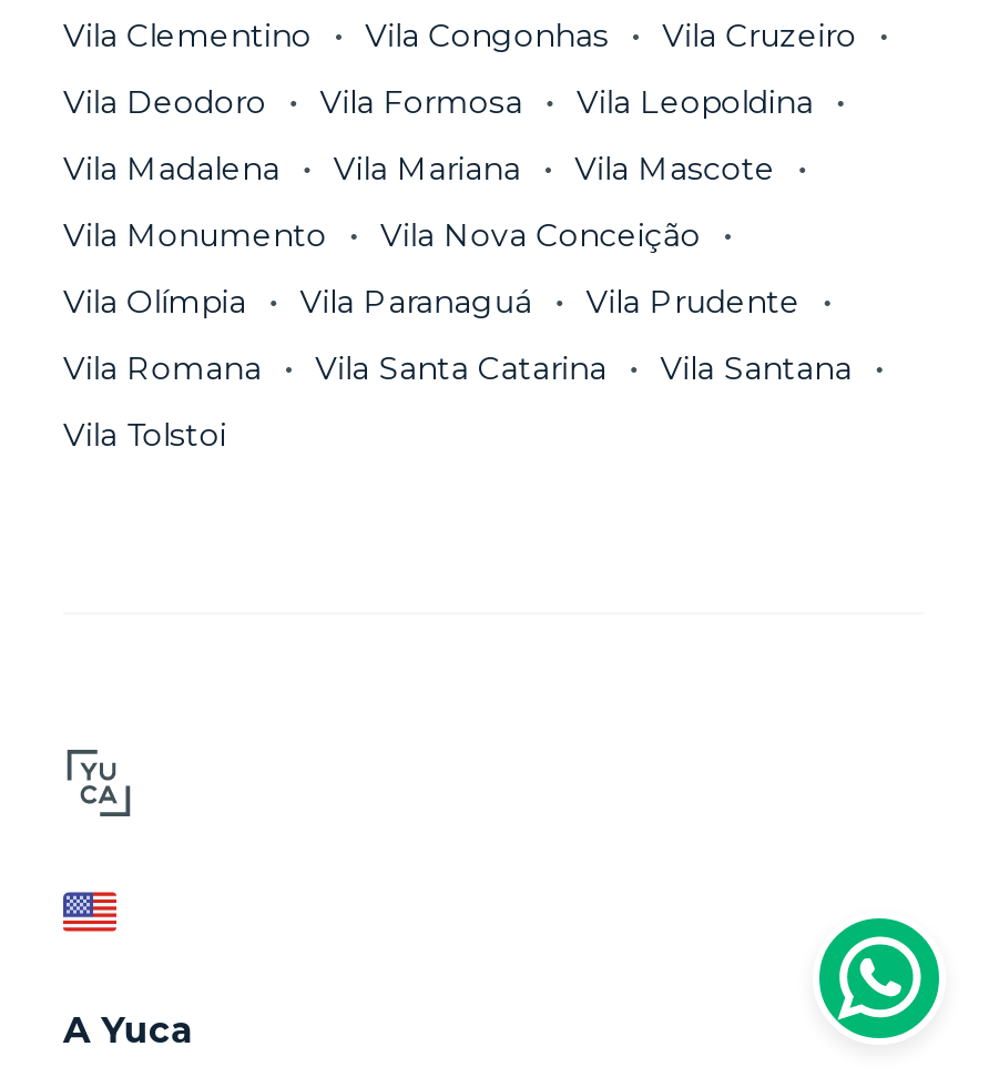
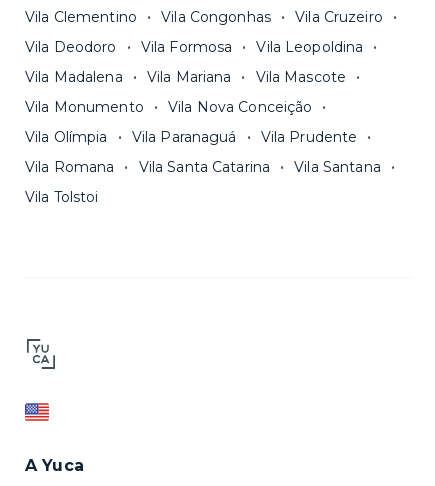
[817,916,941,1040] [image] -> none

